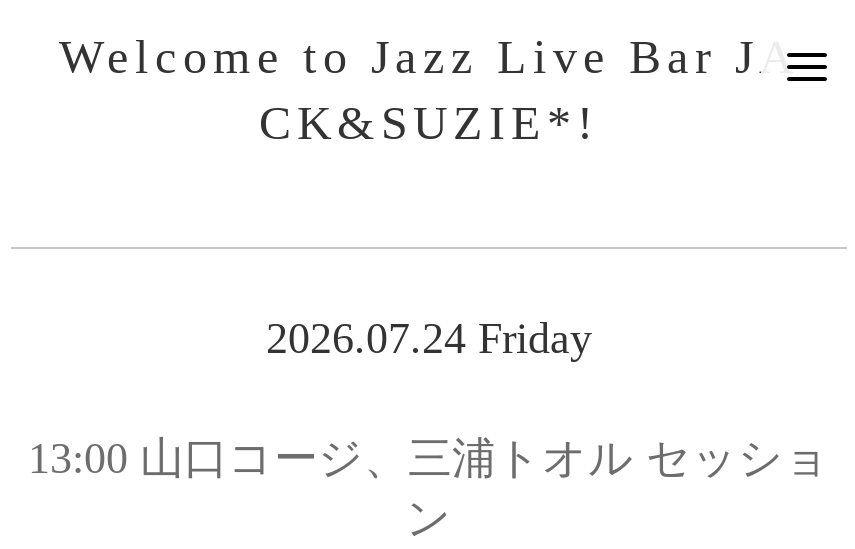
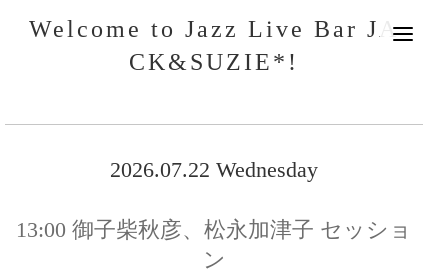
[266,313,592,363] 2026.07.24 Friday -> [110,157,318,182] 2026.07.22 Wednesday
[28,433,830,483] 13:00 山口コージ、三浦トオル セッショ -> [16,217,412,242] 13:00 御子柴秋彦、松永加津子 セッショ

